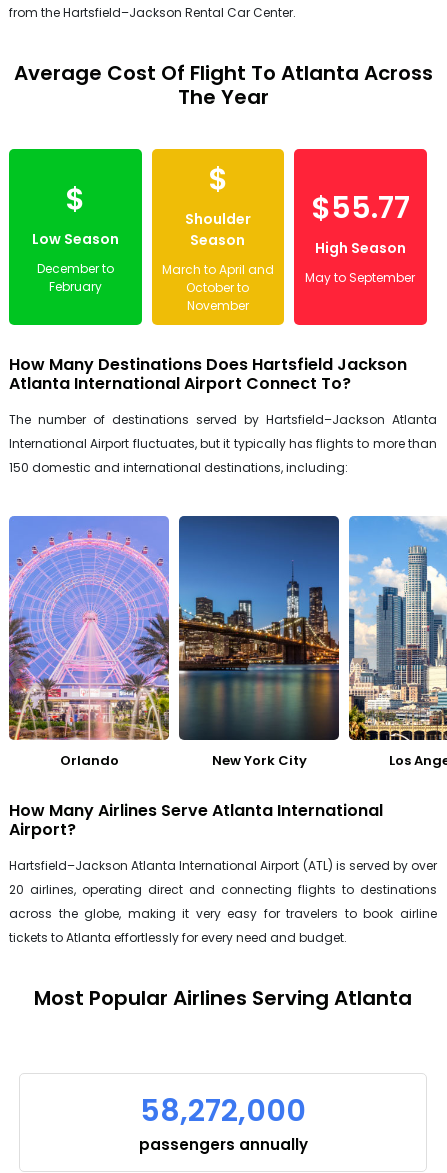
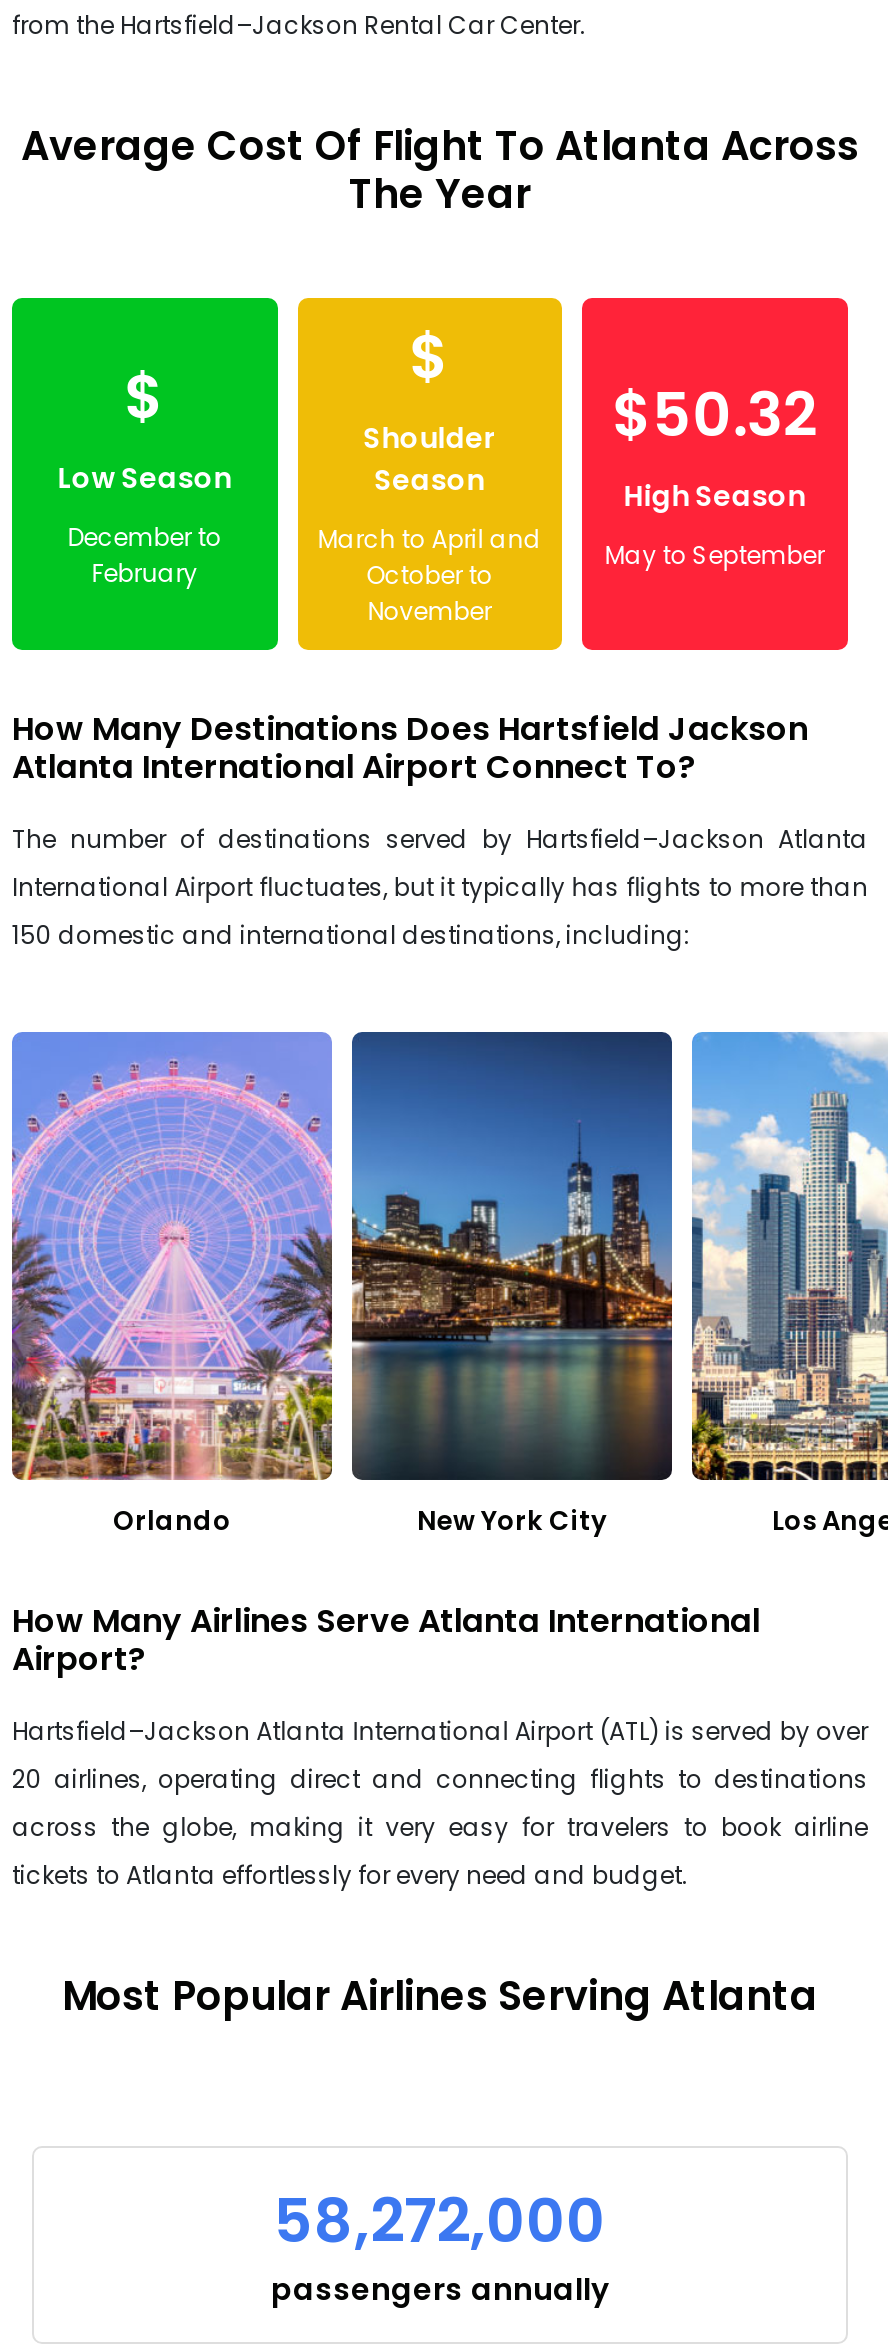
[311,186,410,228] $55.77 -> [613,373,817,457] $50.32

